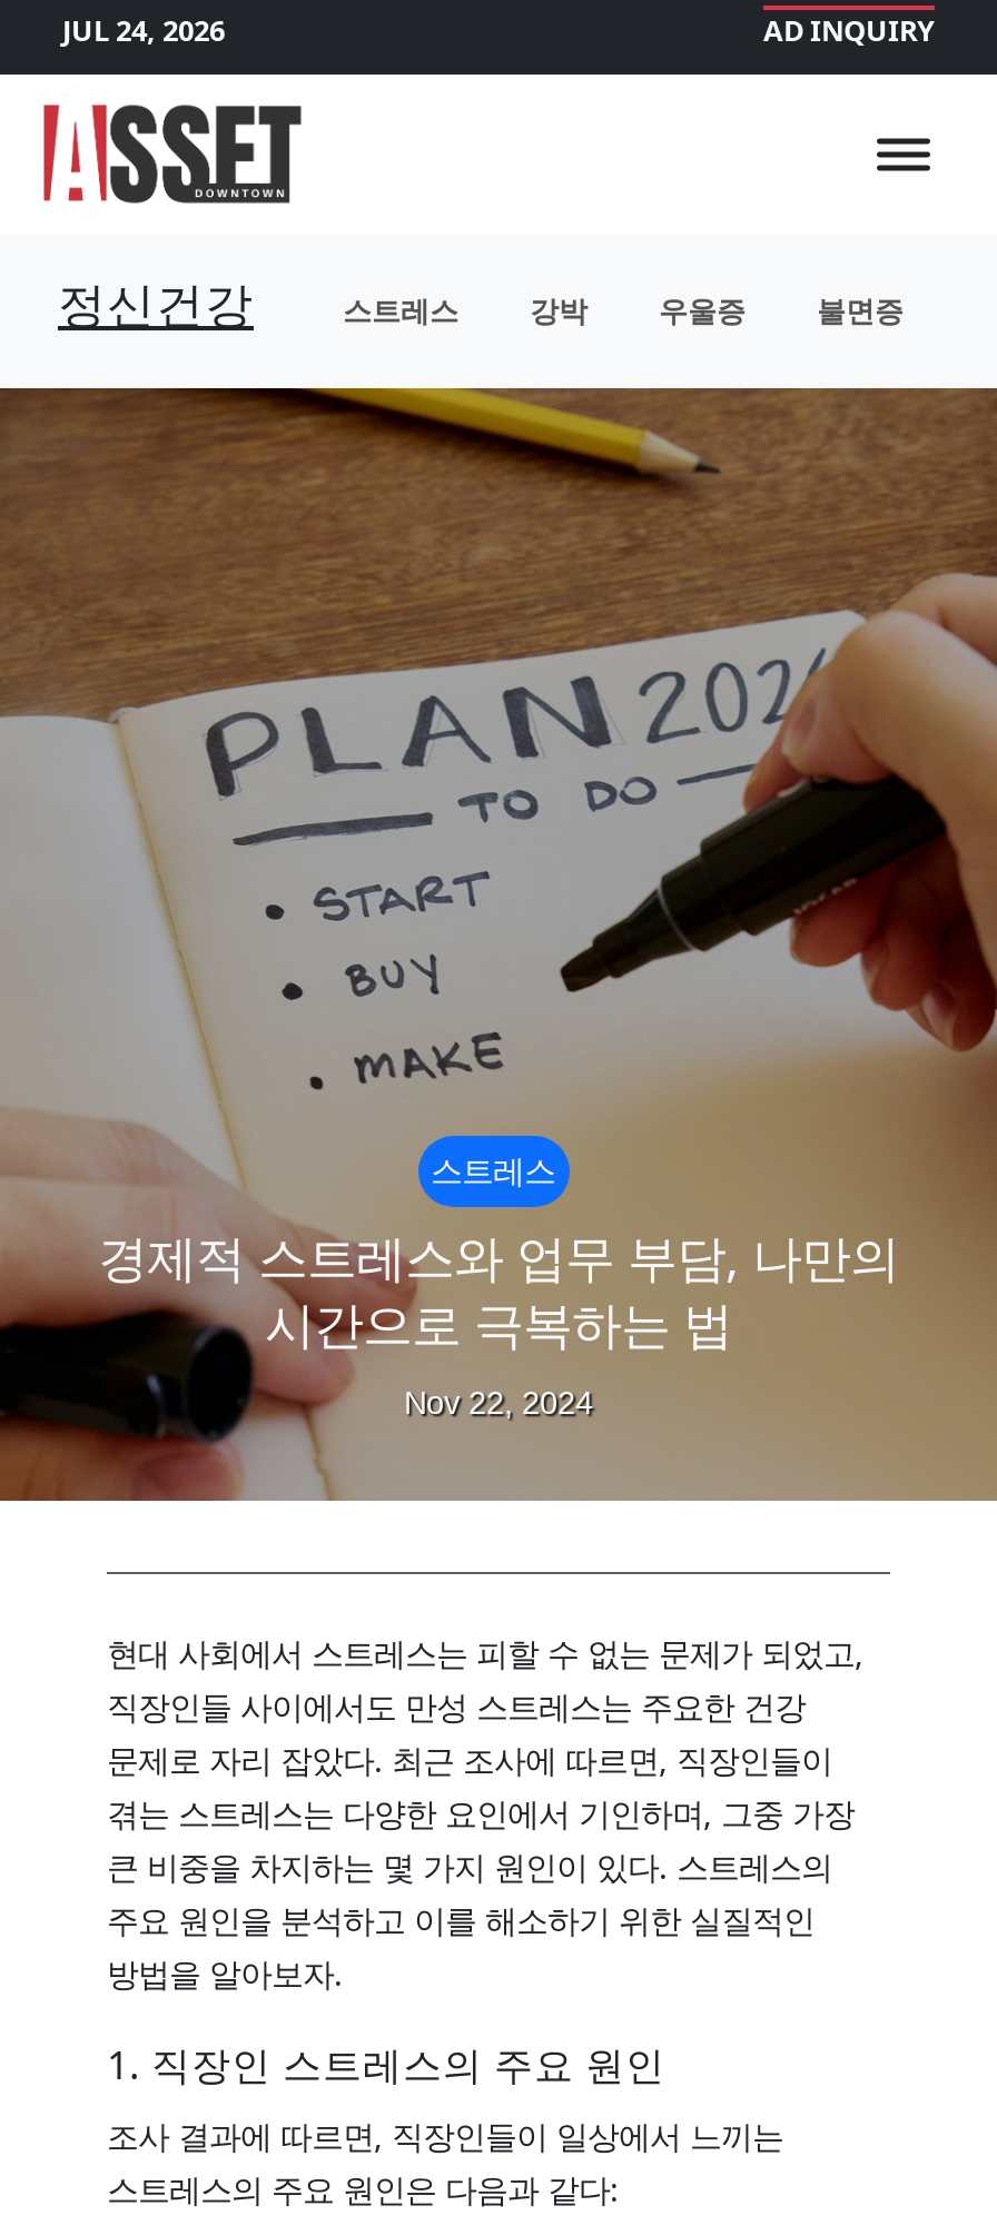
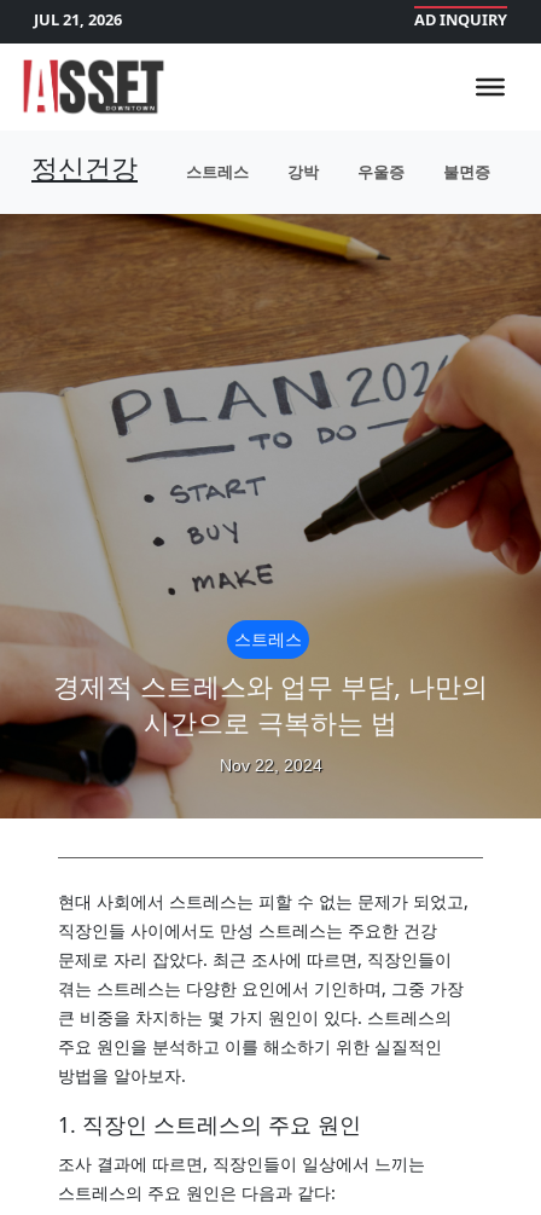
[62,10,225,50] JUL 24, 2026 -> [34,8,122,30] JUL 21, 2026

